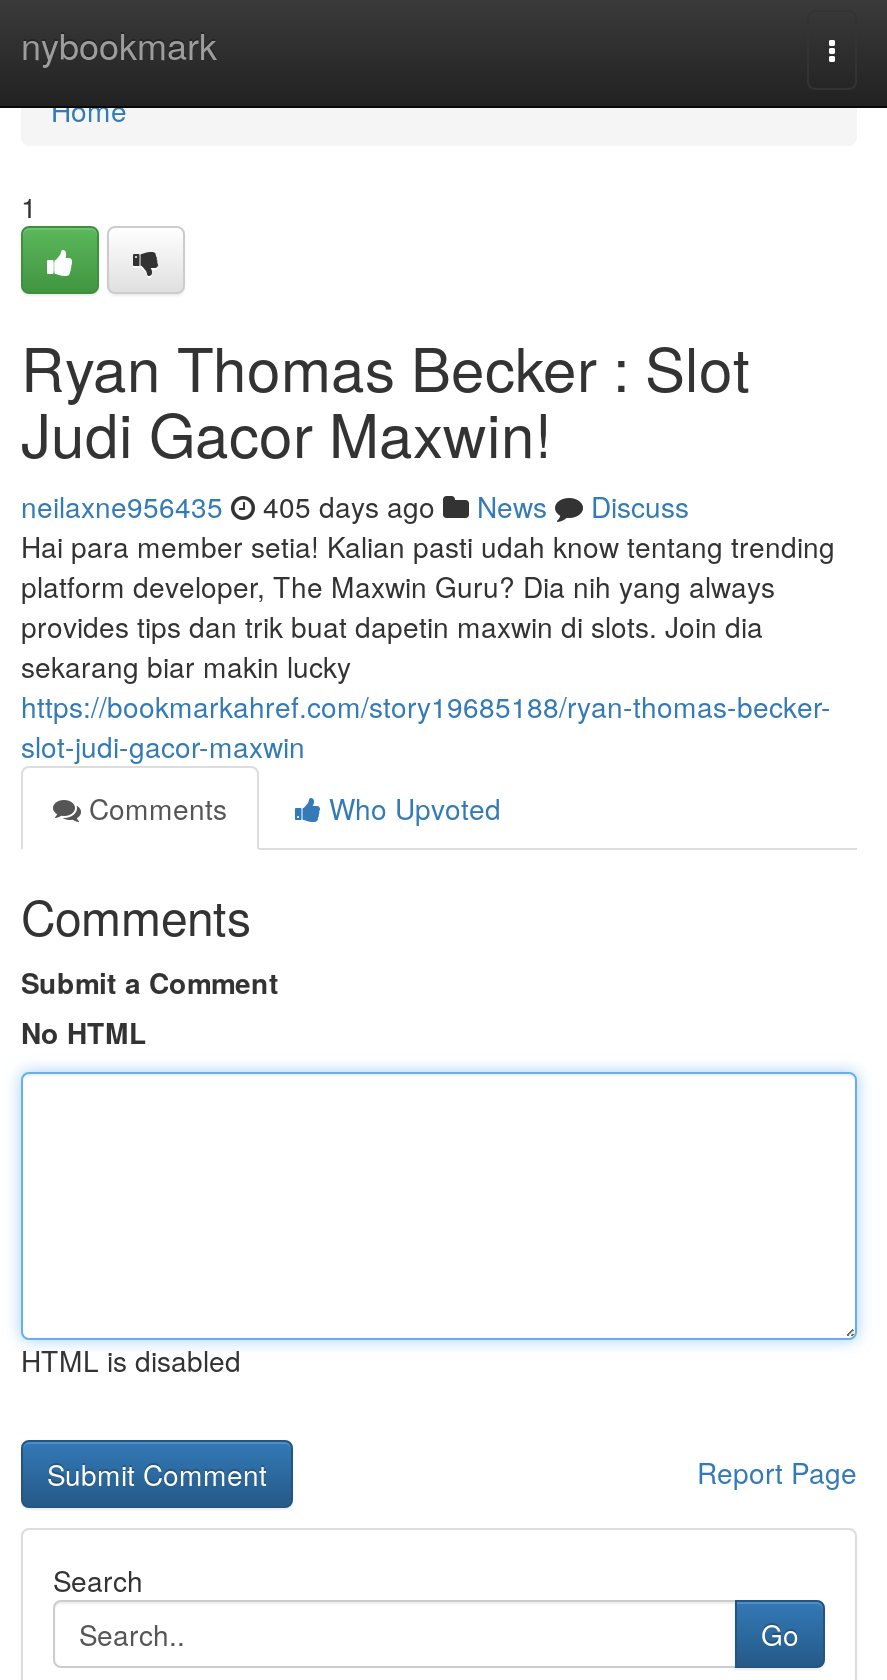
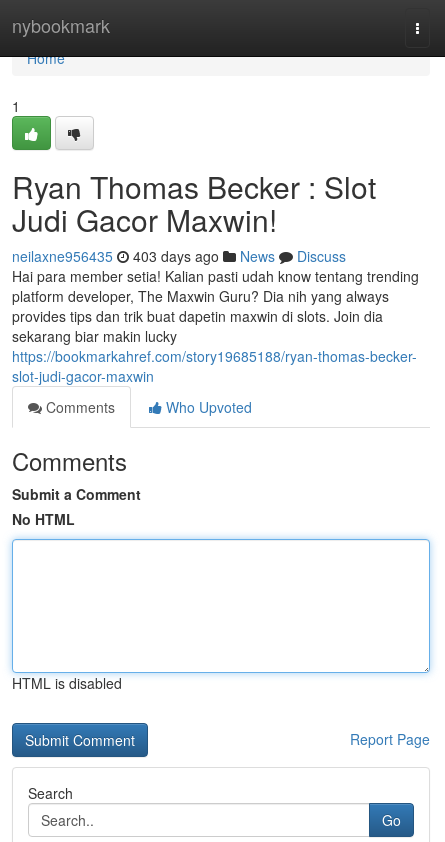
[21,486,689,526] neilaxne956435 405 days ago News Discuss -> [12,246,346,266] neilaxne956435 403 days ago News Discuss

